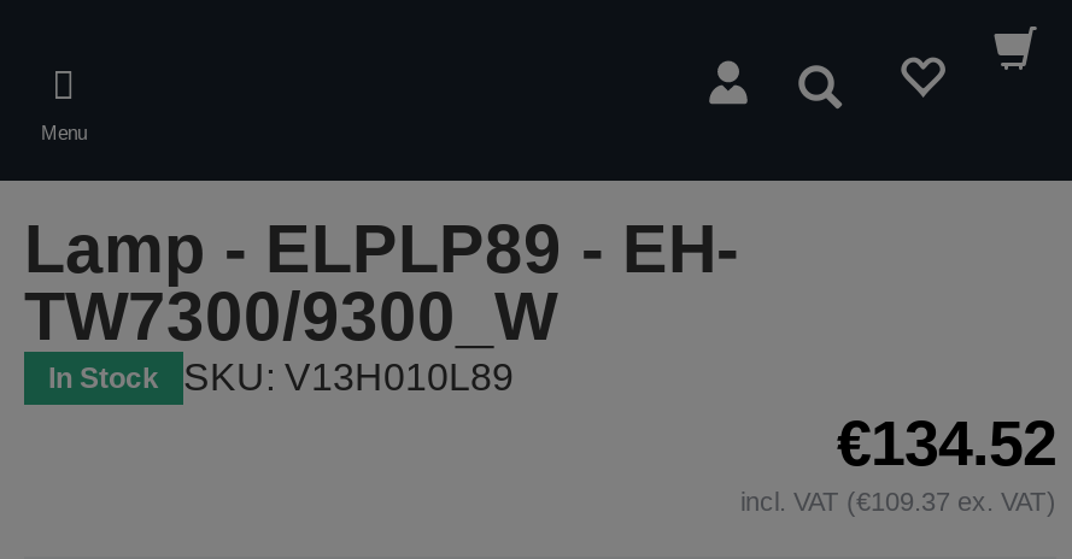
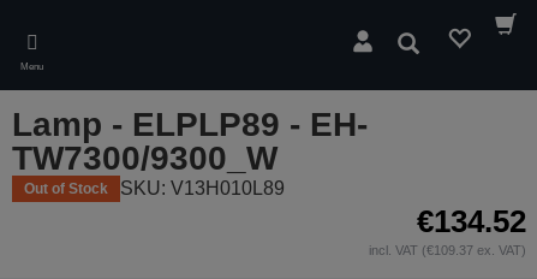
[48,361,159,395] In Stock -> [24,180,108,197] Out of Stock

